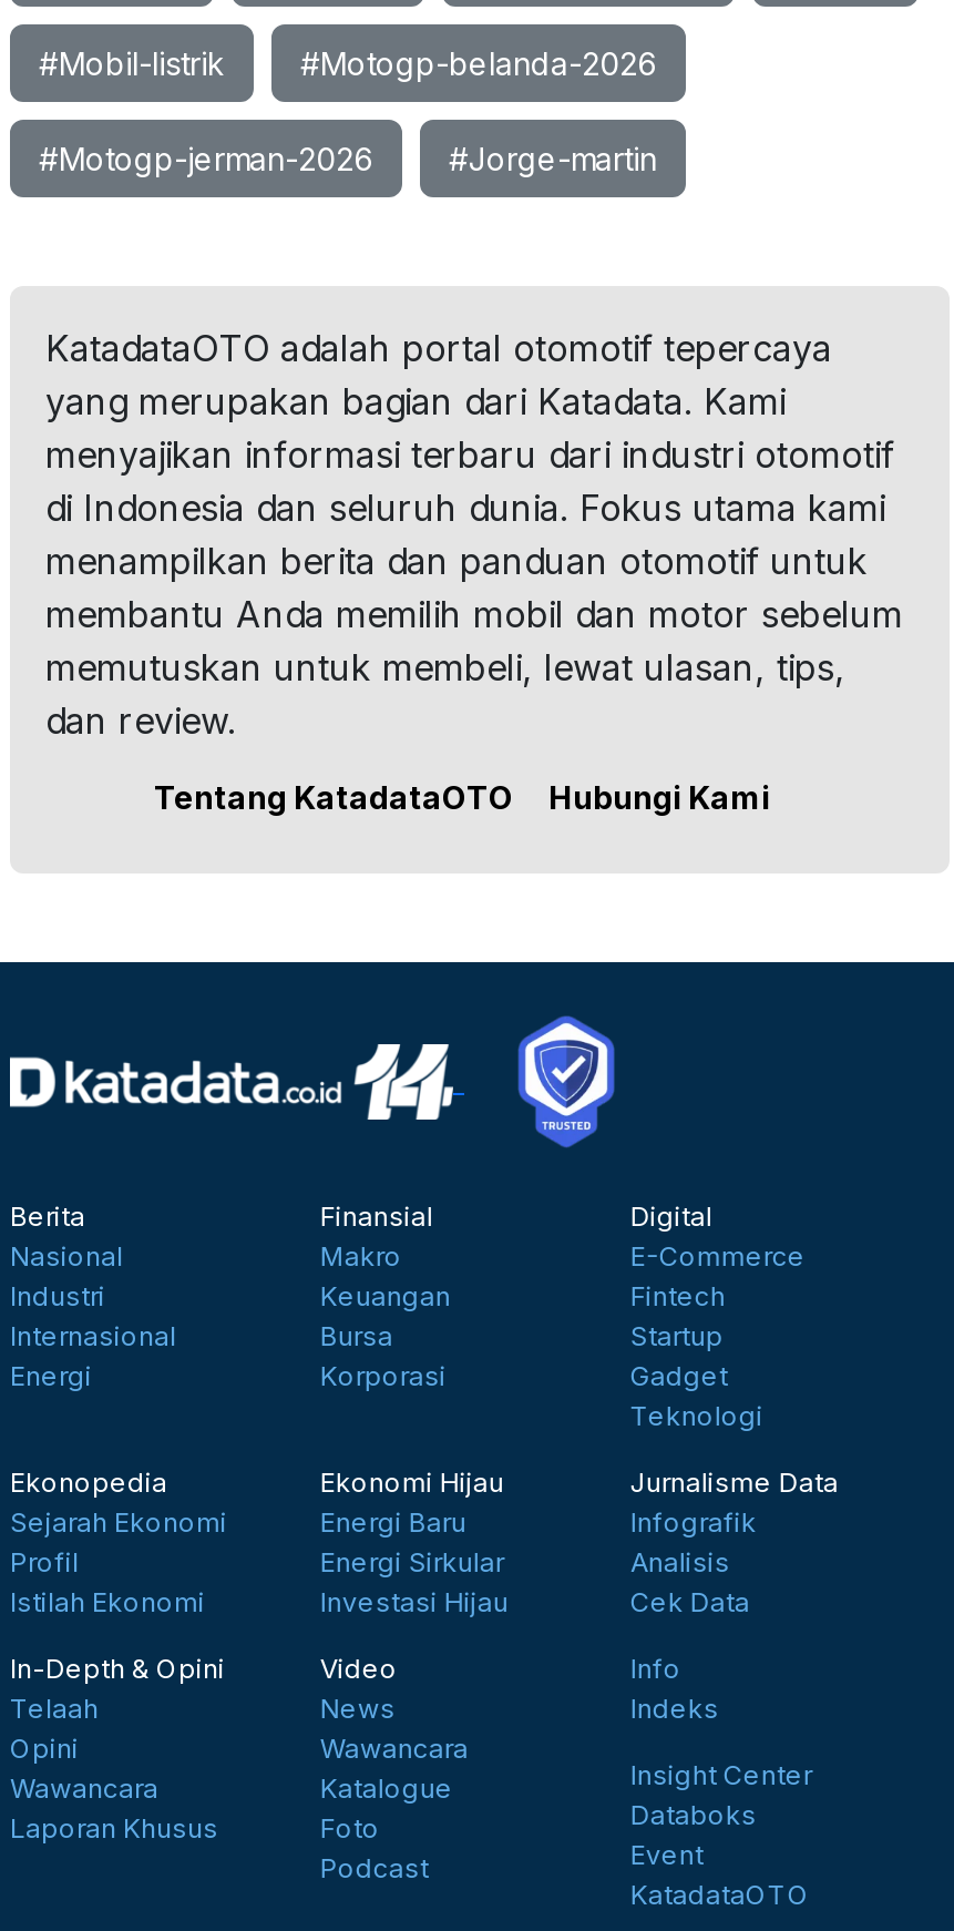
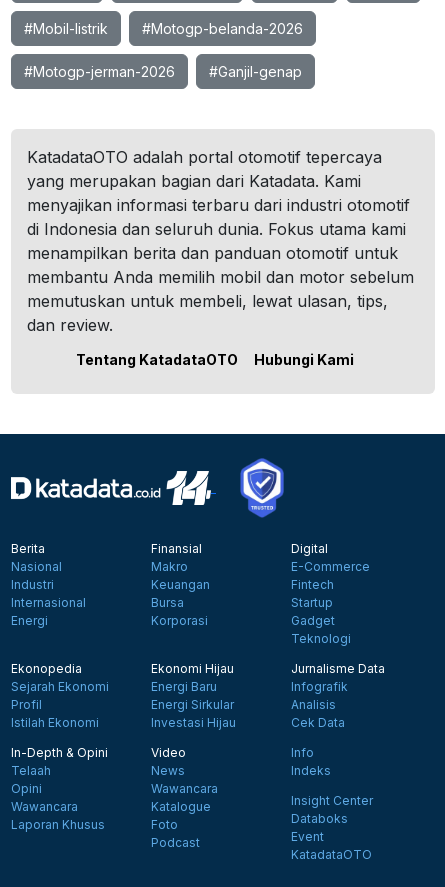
[449,140,657,177] #Jorge-martin -> [209,63,302,80] #Ganjil-genap

